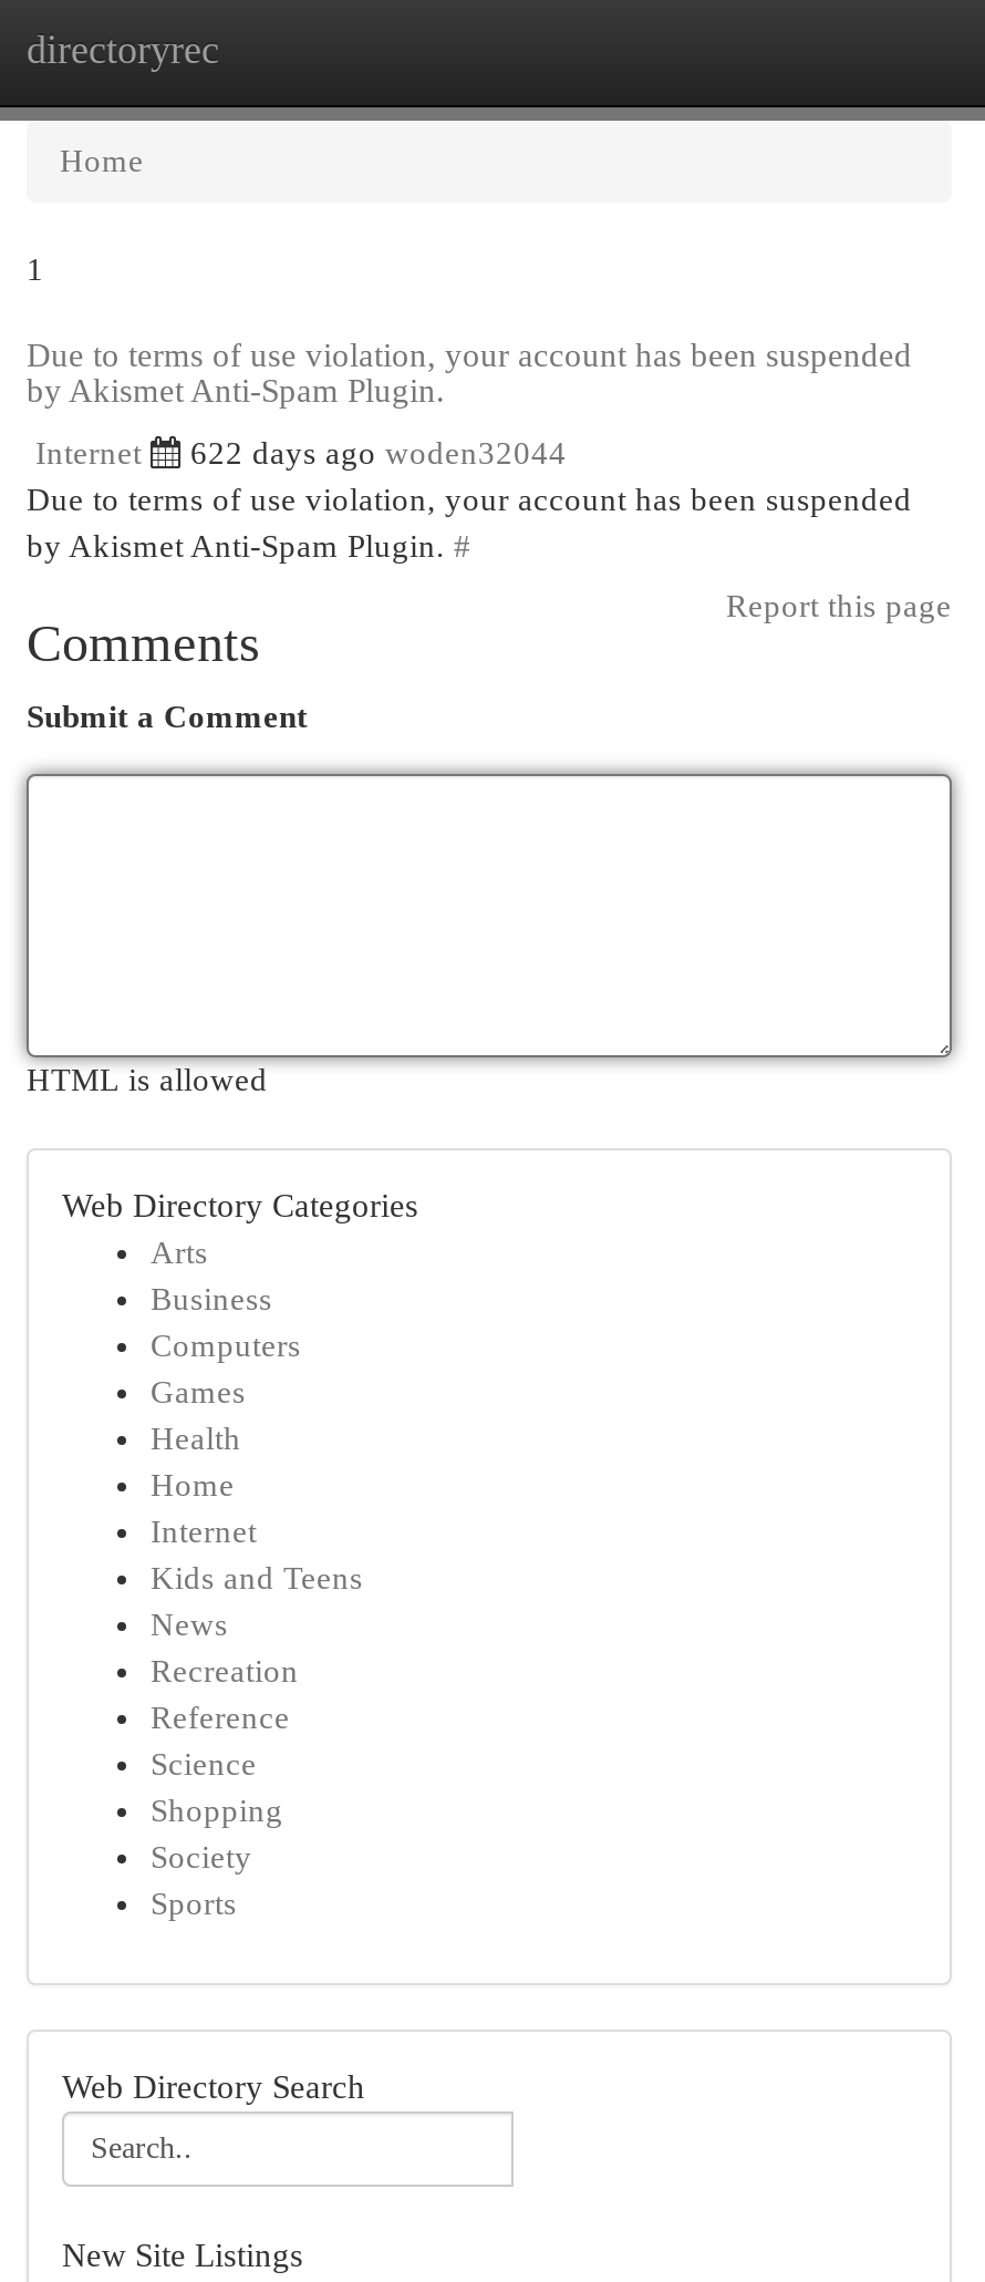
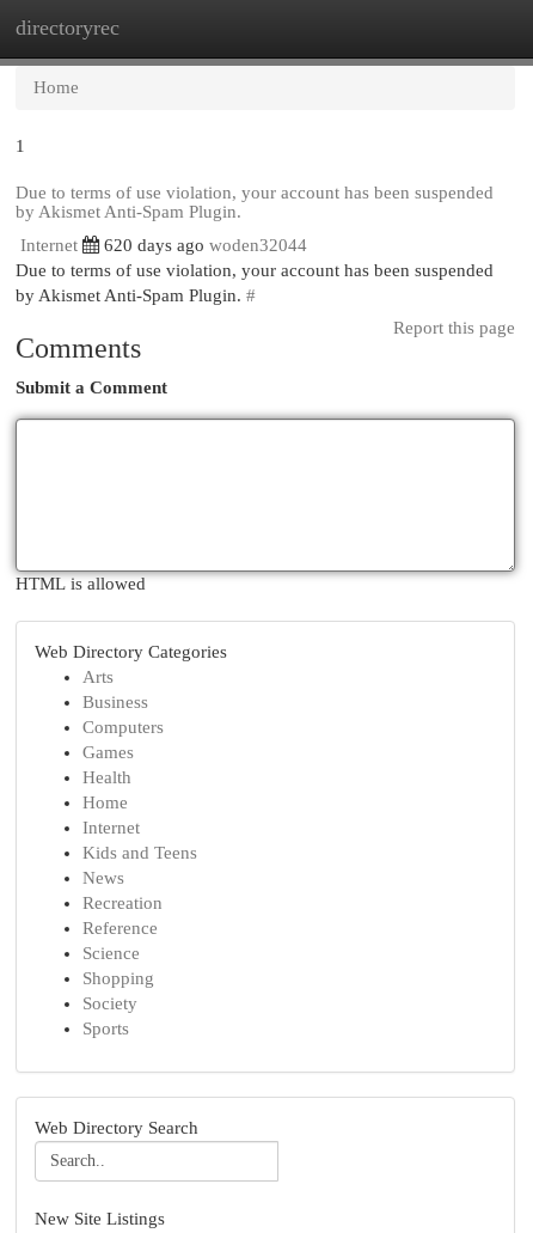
[190,435,567,471] 622 days ago woden32044 -> [104,236,307,255] 620 days ago woden32044

